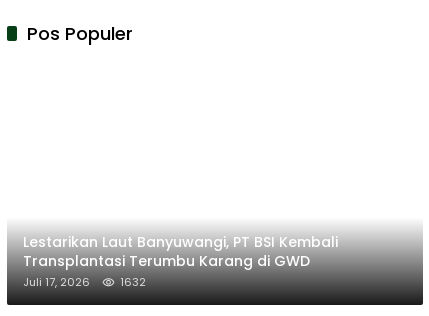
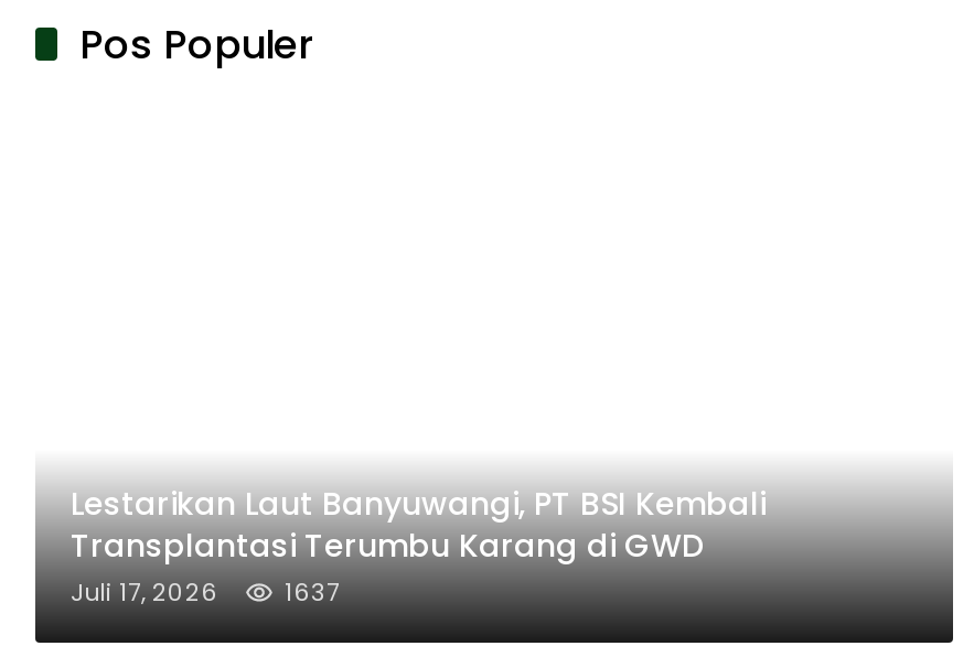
[23,274,146,290] Juli 17, 2026 1632 -> [71,575,340,610] Juli 17, 2026 1637

